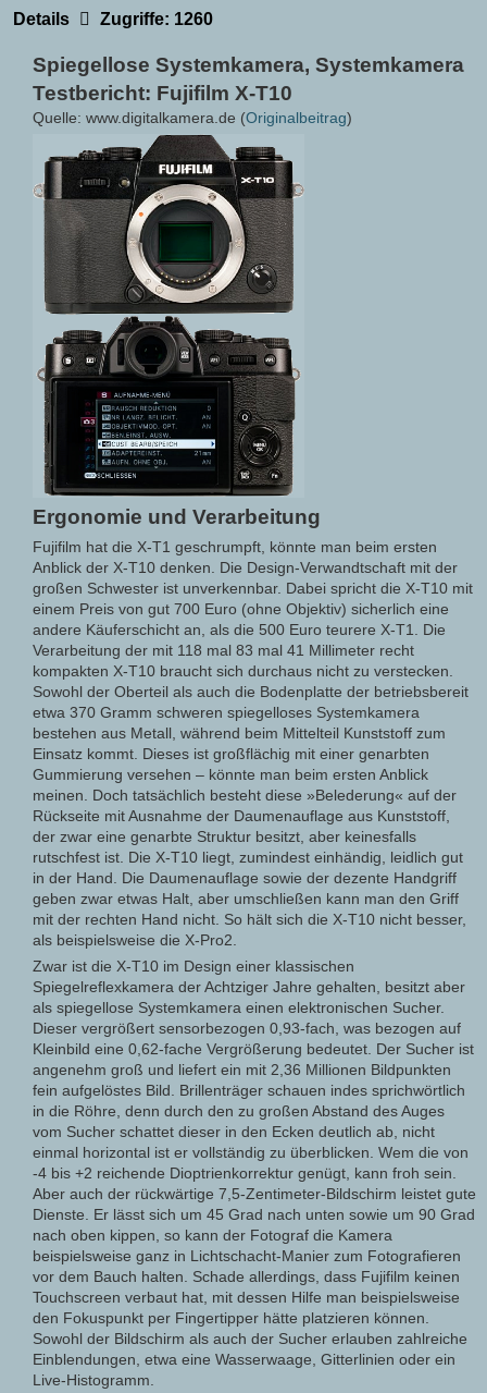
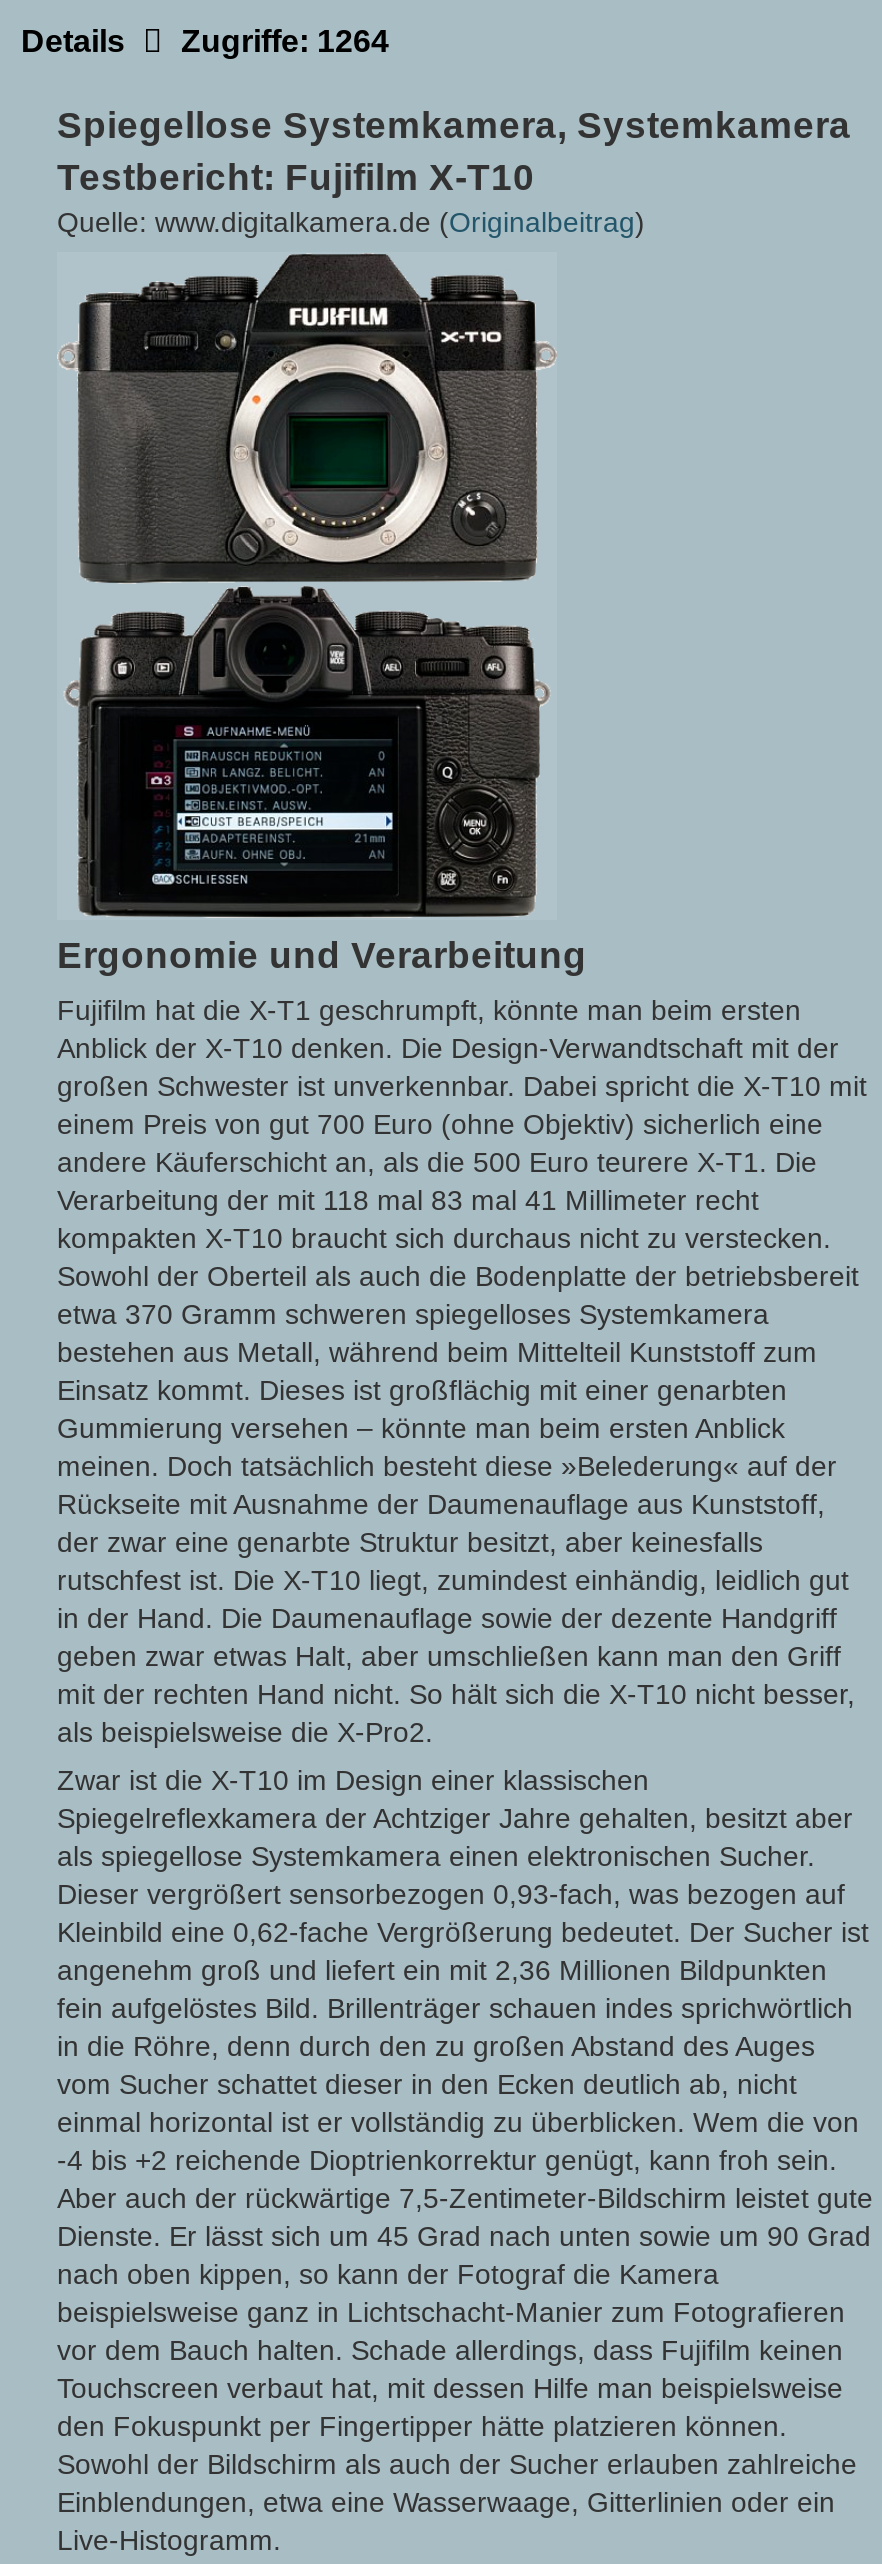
[13,10,213,28] Details Zugriffe: 1260 -> [21,24,389,58] Details Zugriffe: 1264

